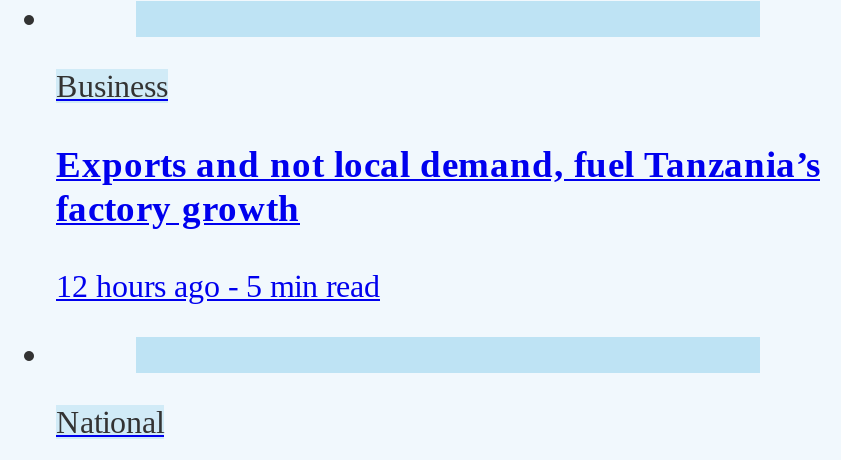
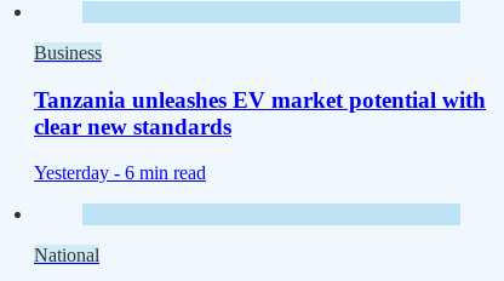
[56,143,820,229] Exports and not local demand, fuel Tanzania’s | factory growth -> [34,87,486,139] Tanzania unleashes EV market potential with | clear new standards
[56,269,380,303] 12 hours ago - 5 min read -> [34,163,206,183] Yesterday - 6 min read

